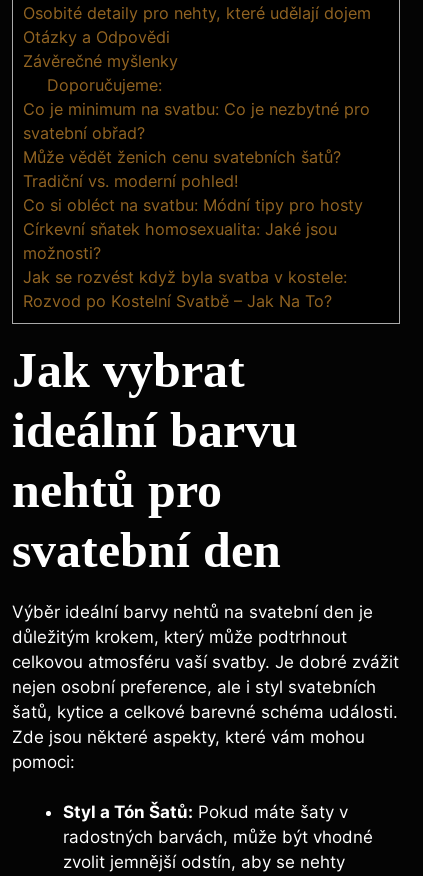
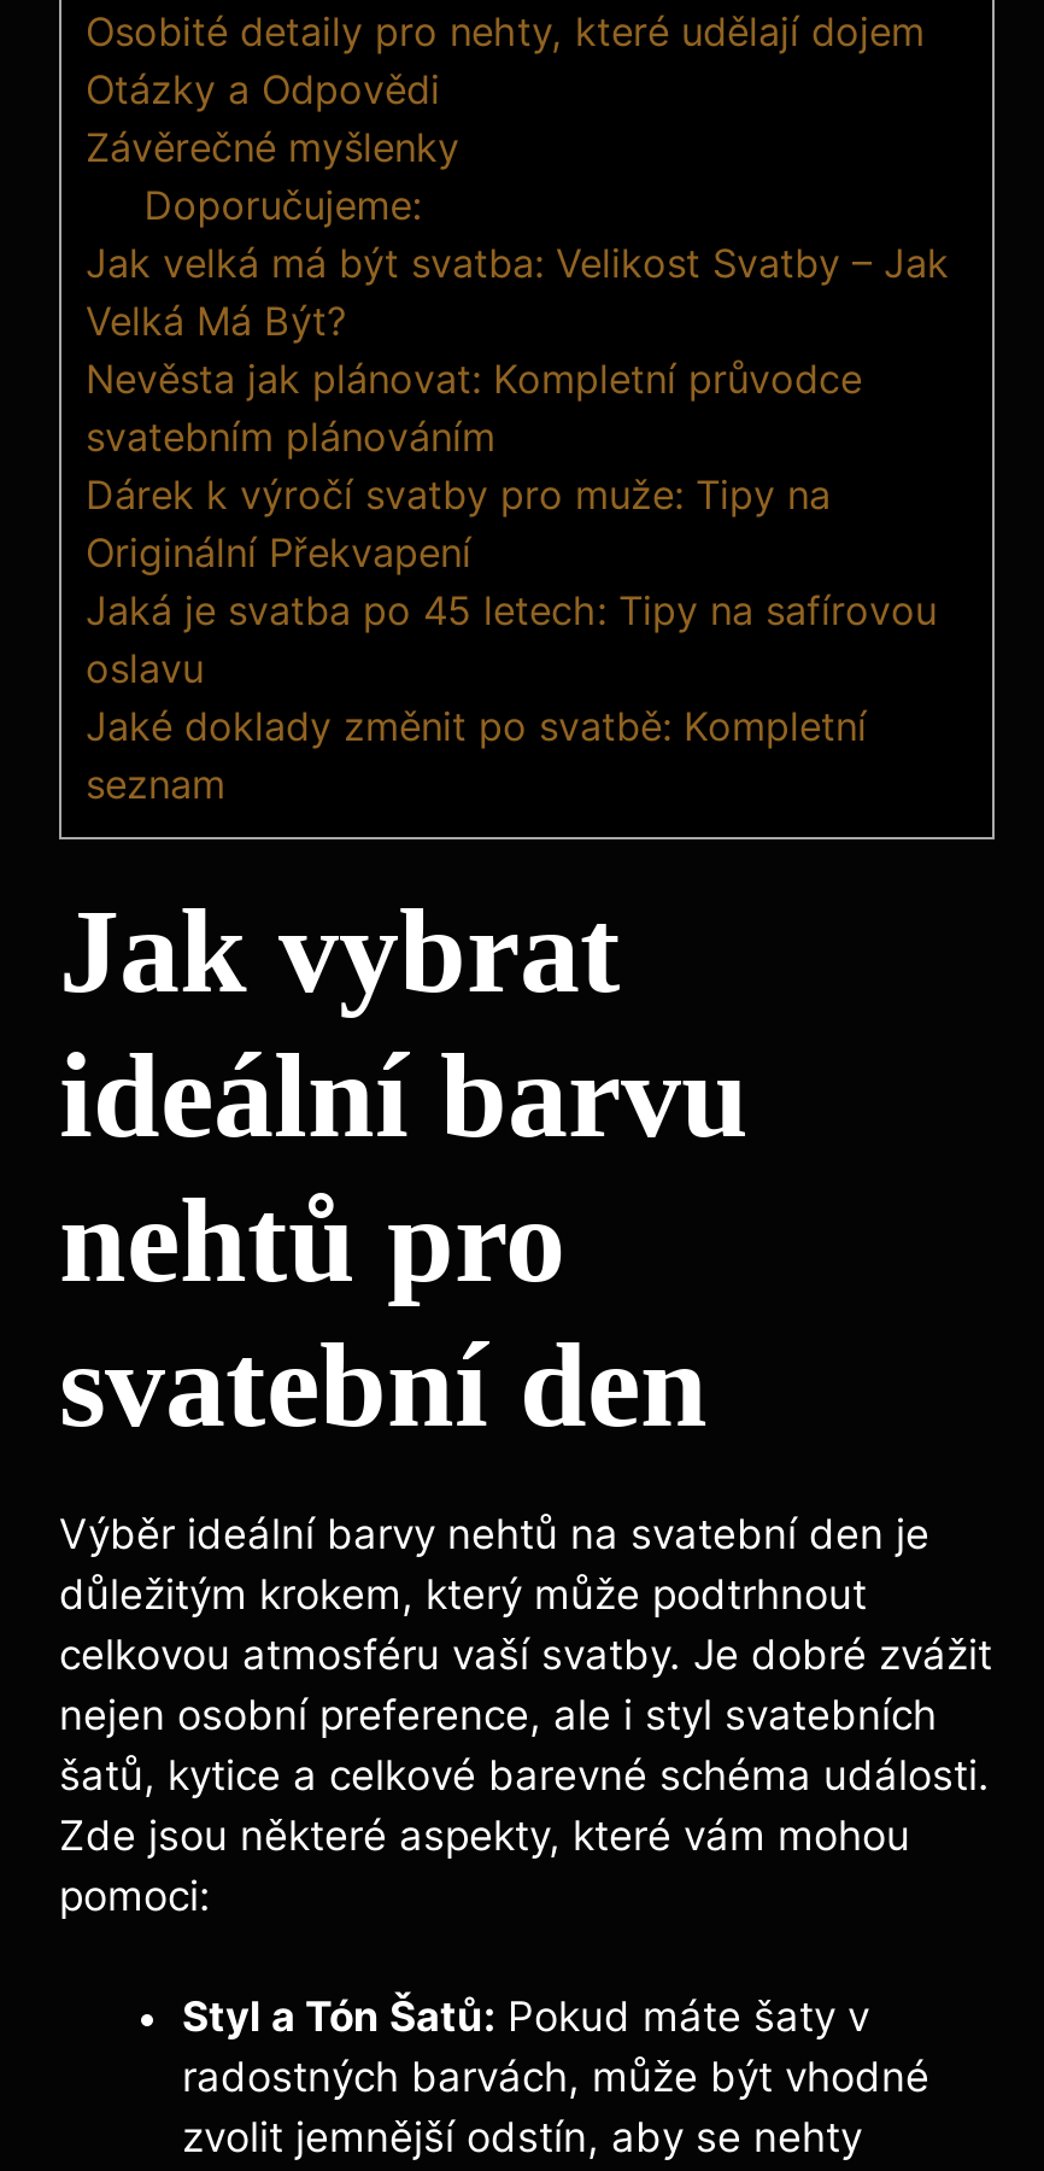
[23,99,370,311] Co je minimum na svatbu: Co je nezbytné pro | svatební obřad? | Může vědět ženich cenu svatebních šatů? | Tradiční vs. moderní pohled! | Co si obléct na svatbu: Módní tipy pro hosty | Církevní sňatek homosexualita: Jaké jsou | možnosti? | Jak se rozvést když byla svatba v kostele: | Rozvod po Kostelní Svatbě – Jak Na To? -> [86,238,949,807] Jak velká má být svatba: Velikost Svatby – Jak | Velká Má Být? | Nevěsta jak plánovat: Kompletní průvodce | svatebním plánováním | Dárek k výročí svatby pro muže: Tipy na | Originální Překvapení | Jaká je svatba po 45 letech: Tipy na safírovou | oslavu | Jaké doklady změnit po svatbě: Kompletní | seznam

